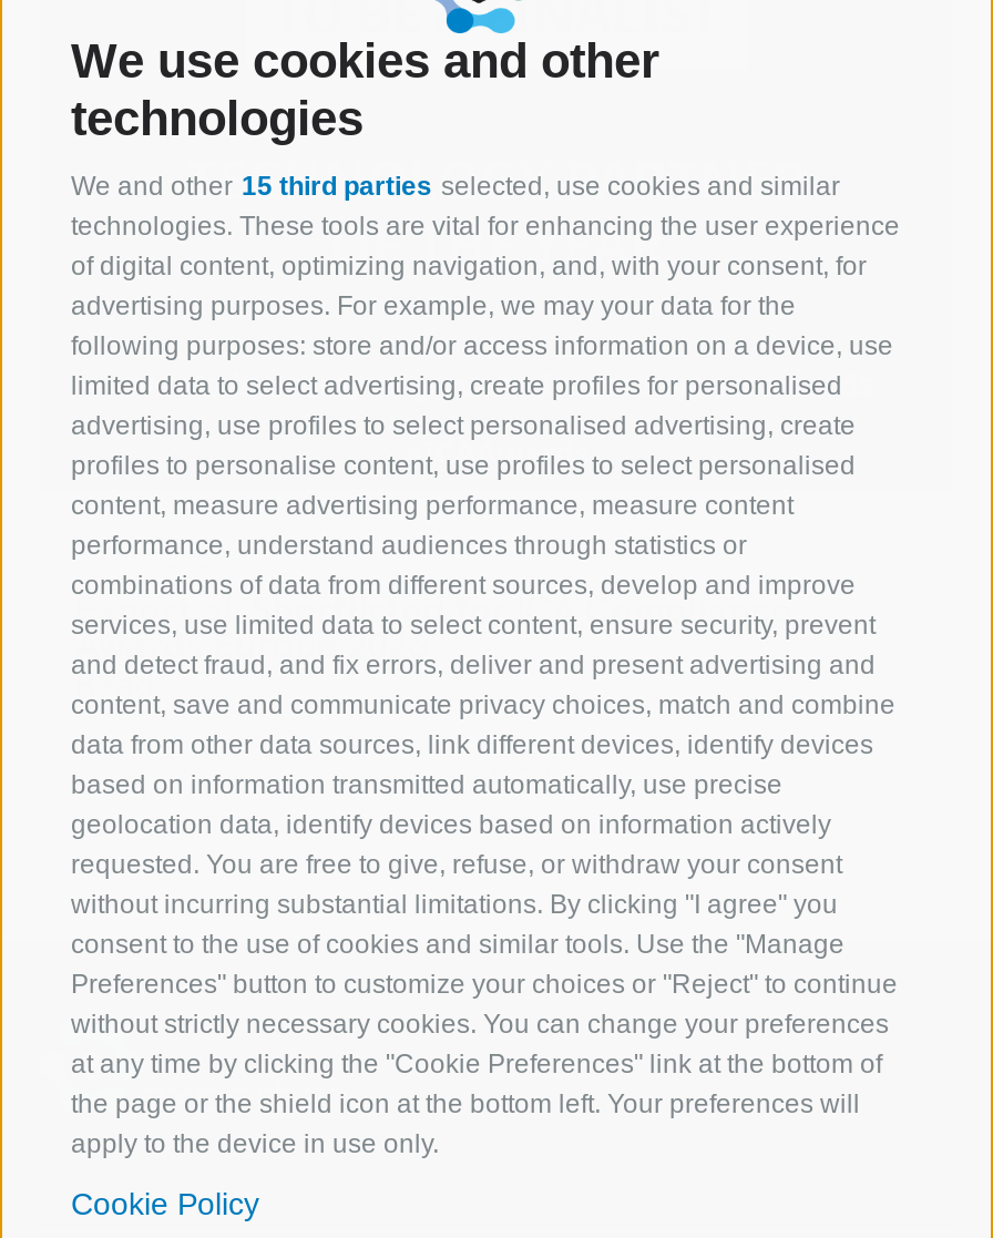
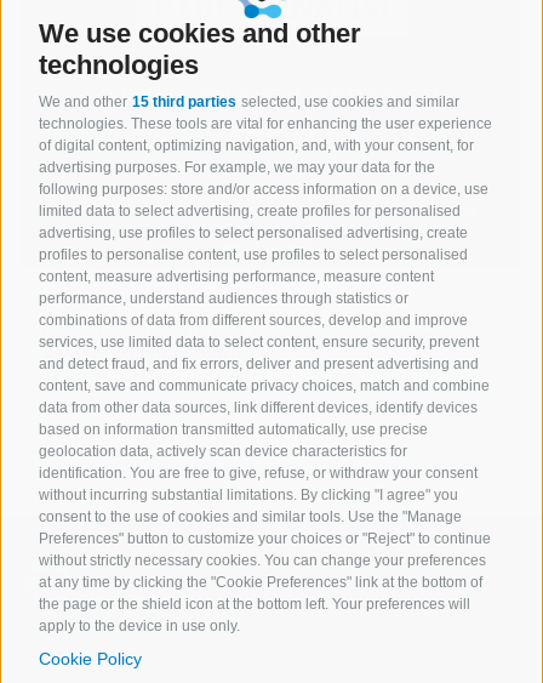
[71,809,842,880] geolocation data, identify devices based on information actively | requested. You are free to give, refuse, or withdraw your consent -> [39,443,478,481] geolocation data, actively scan device characteristics for | identification. You are free to give, refuse, or withdraw your consent

